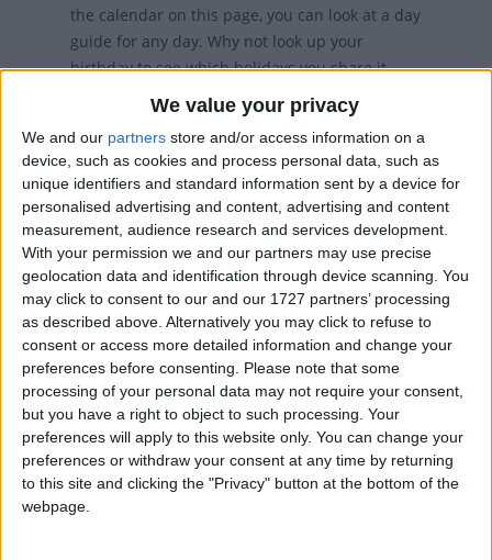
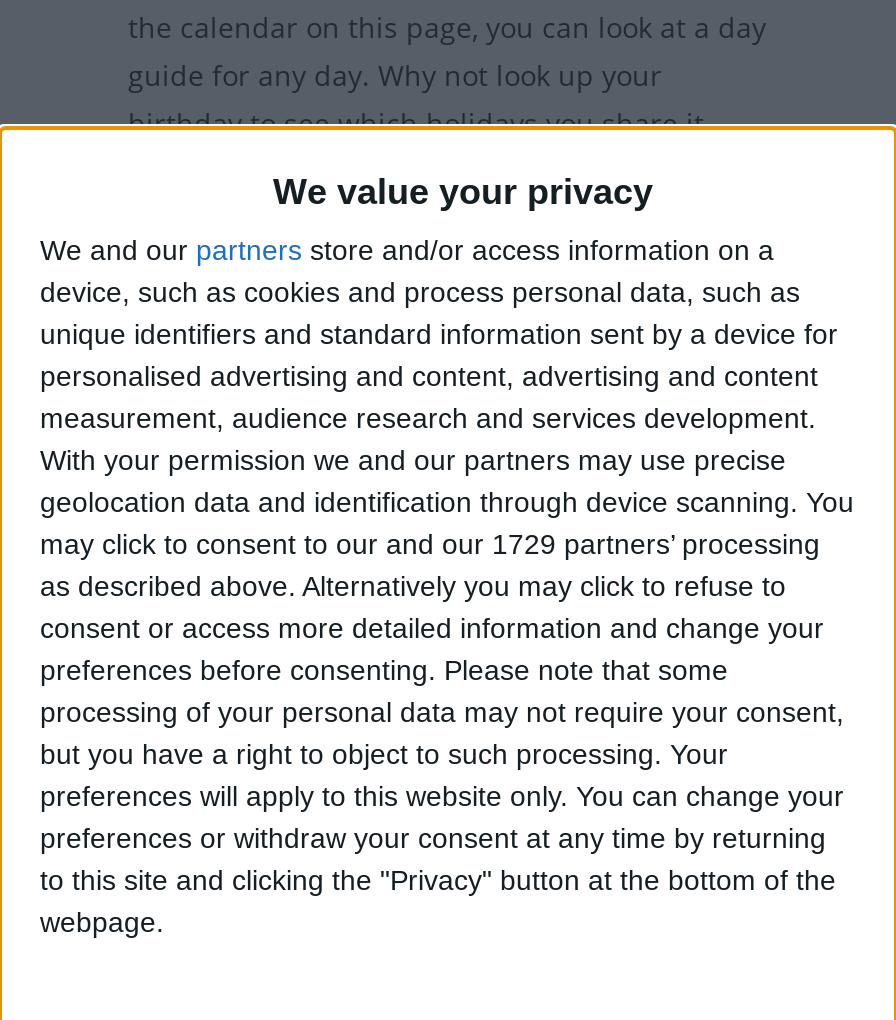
[22,290,450,307] may click to consent to our and our 1727 partners’ processing -> [40,527,820,559] may click to consent to our and our 1729 partners’ processing

